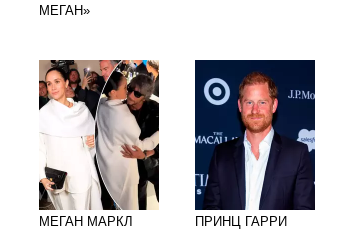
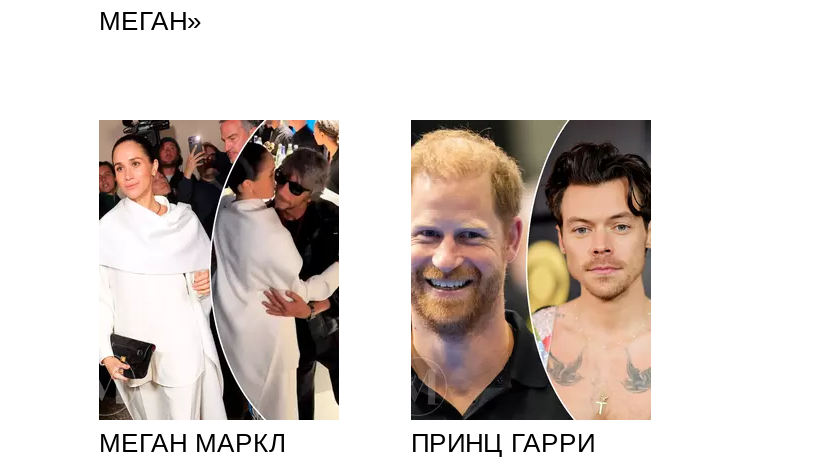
[194,59,316,211] [image] -> [409,118,653,422] [image]

